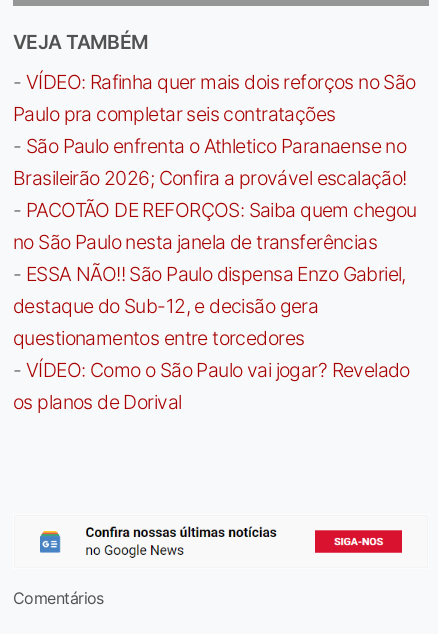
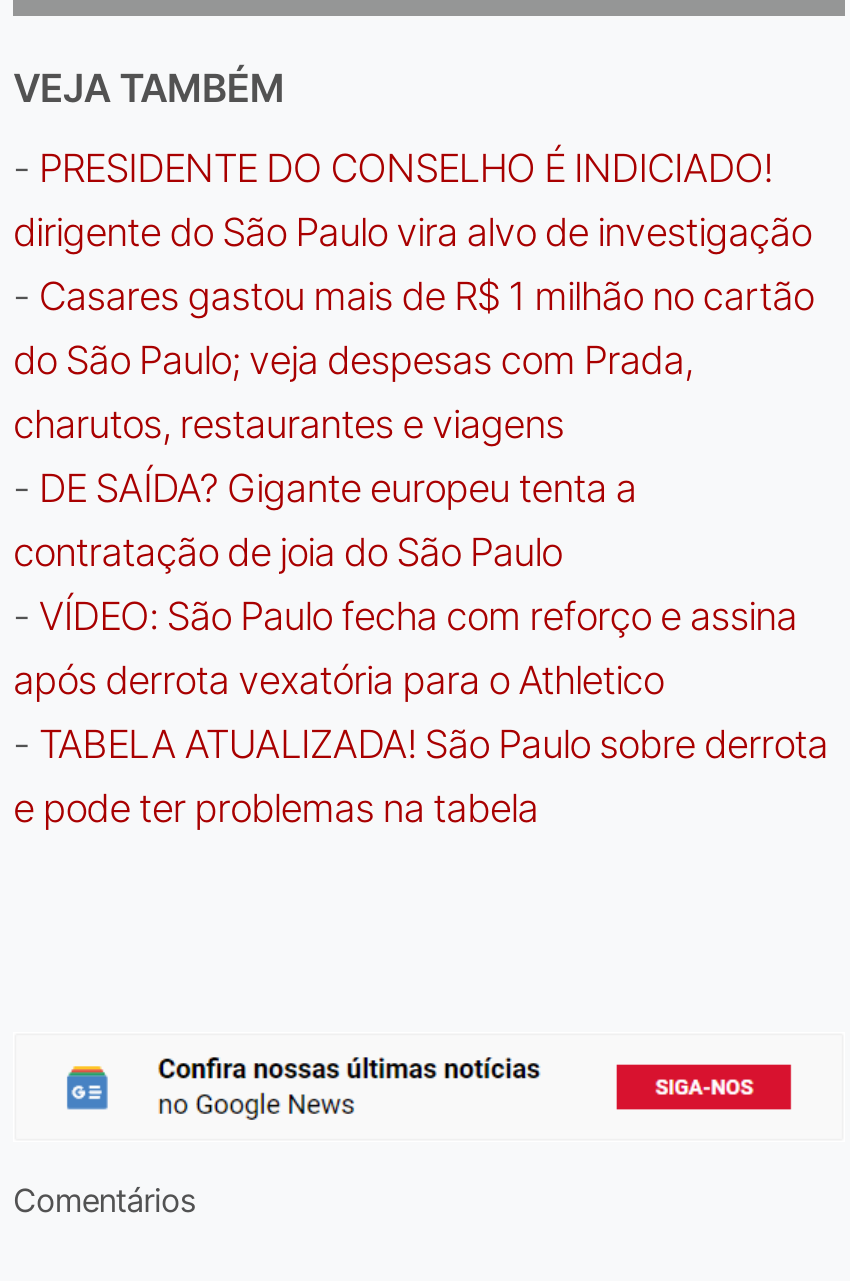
[13,70,417,414] - VÍDEO: Rafinha quer mais dois reforços no São | Paulo pra completar seis contratações | - São Paulo enfrenta o Athletico Paranaense no | Brasileirão 2026; Confira a provável escalação! | - PACOTÃO DE REFORÇOS: Saiba quem chegou | no São Paulo nesta janela de transferências | - ESSA NÃO!! São Paulo dispensa Enzo Gabriel, | destaque do Sub-12, e decisão gera | questionamentos entre torcedores | - VÍDEO: Como o São Paulo vai jogar? Revelado | os planos de Dorival -> [13,143,828,831] - PRESIDENTE DO CONSELHO É INDICIADO! | dirigente do São Paulo vira alvo de investigação | - Casares gastou mais de R$ 1 milhão no cartão | do São Paulo; veja despesas com Prada, | charutos, restaurantes e viagens | - DE SAÍDA? Gigante europeu tenta a | contratação de joia do São Paulo | - VÍDEO: São Paulo fecha com reforço e assina | após derrota vexatória para o Athletico | - TABELA ATUALIZADA! São Paulo sobre derrota | e pode ter problemas na tabela

